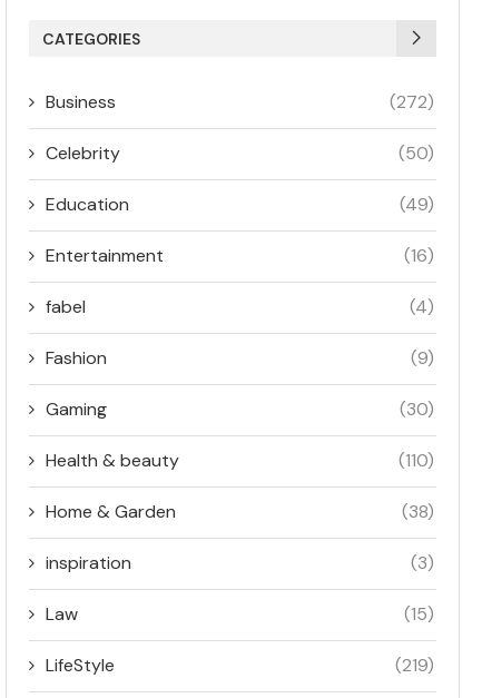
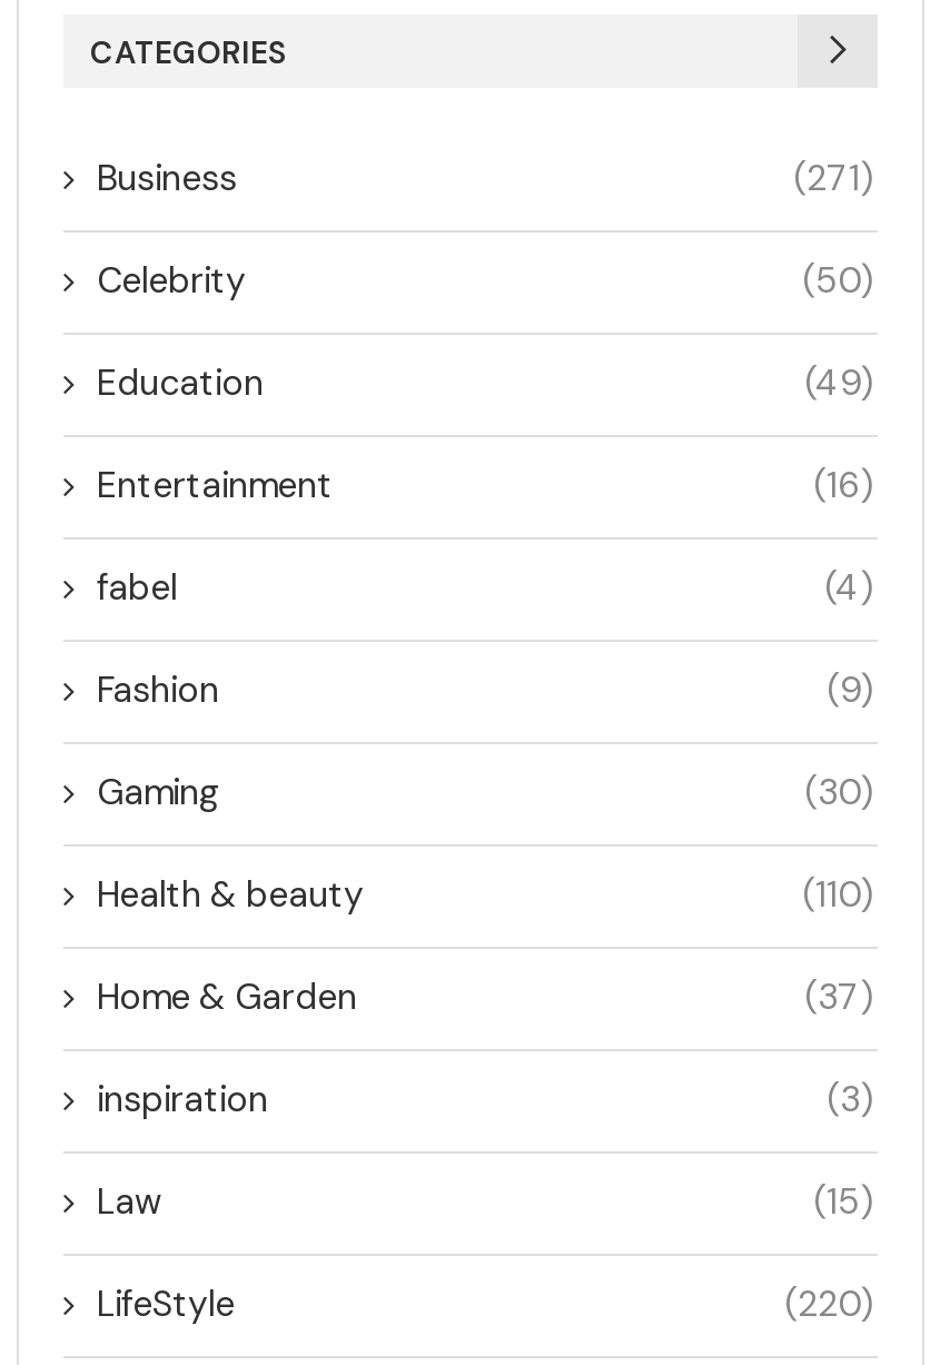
[390,90,434,113] (272) -> [793,154,873,200] (271)
[402,499,434,523] (38) -> [804,973,873,1019] (37)
[395,653,434,676] (219) -> [784,1280,873,1326] (220)

